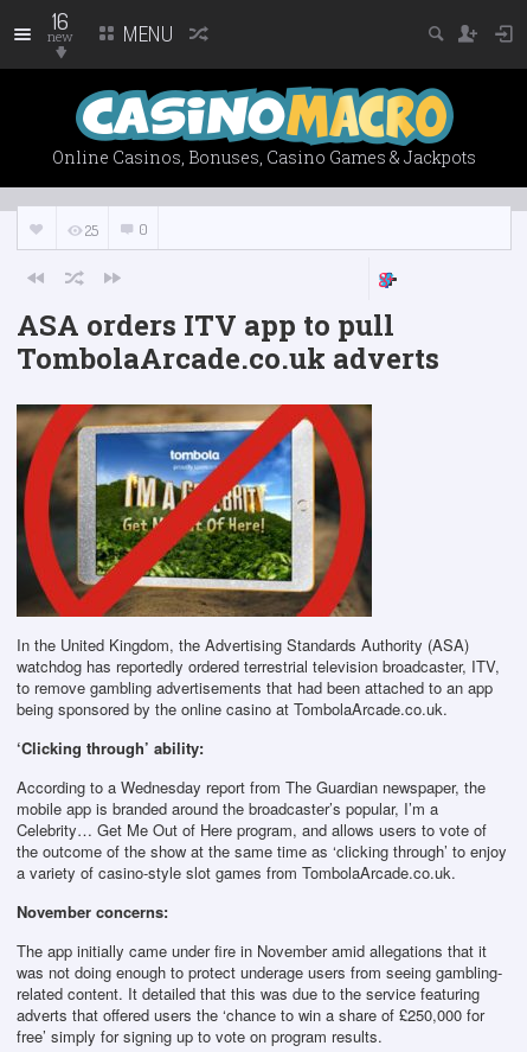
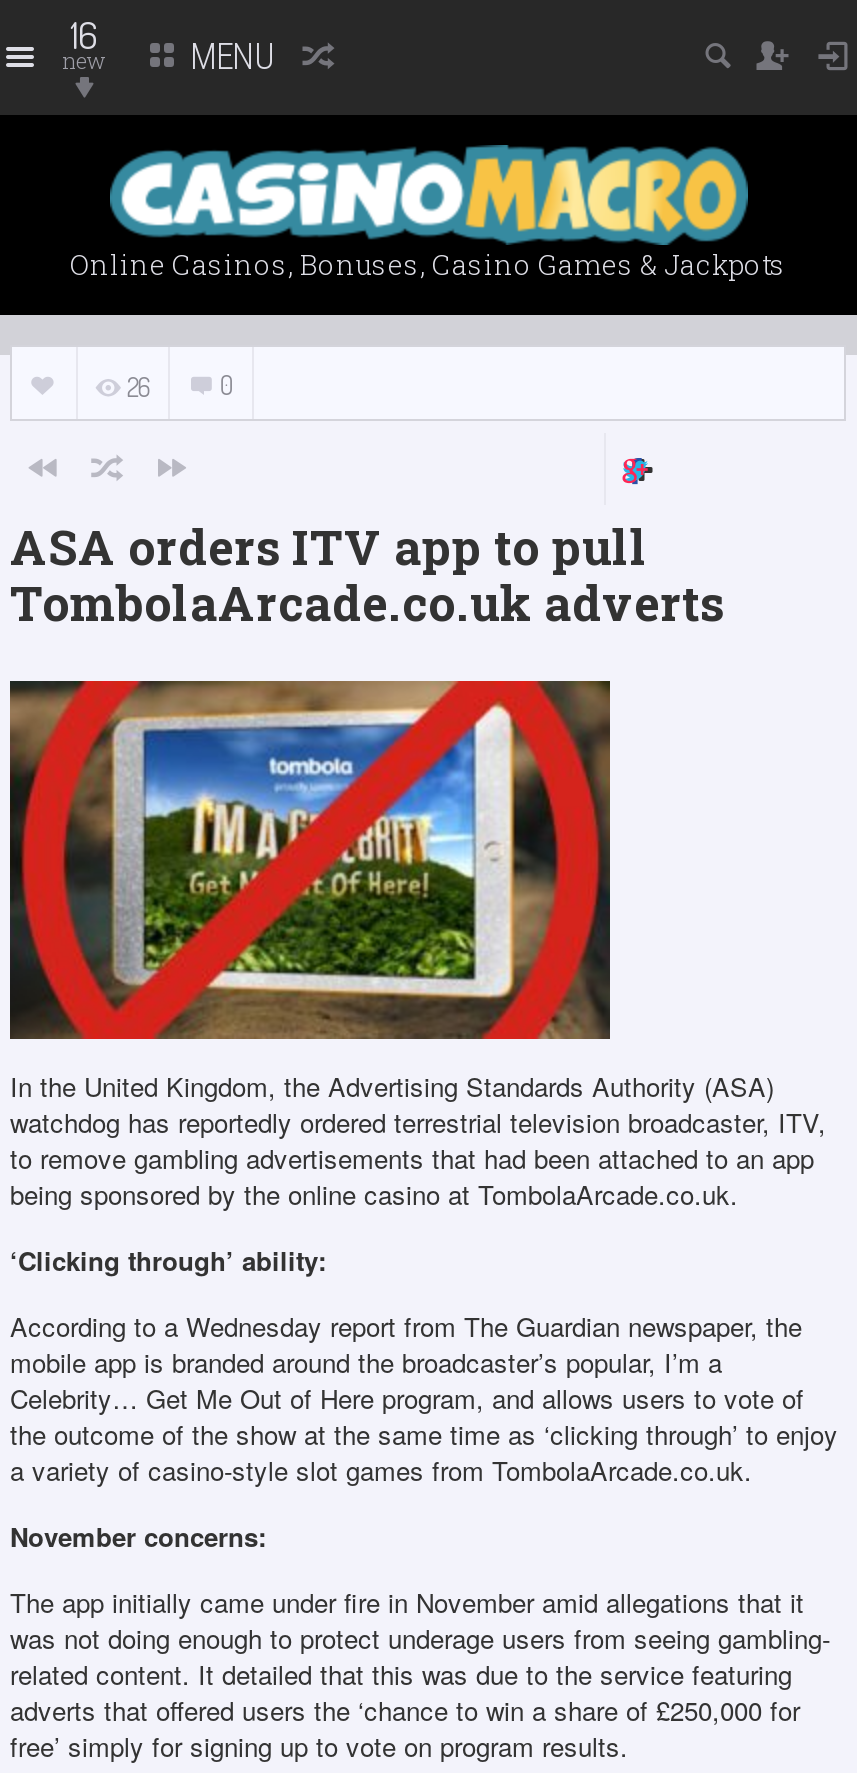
[86,221,99,240] 25 -> [127,371,153,403] 26

